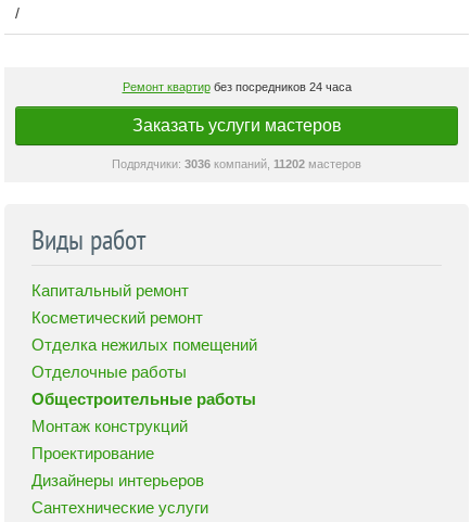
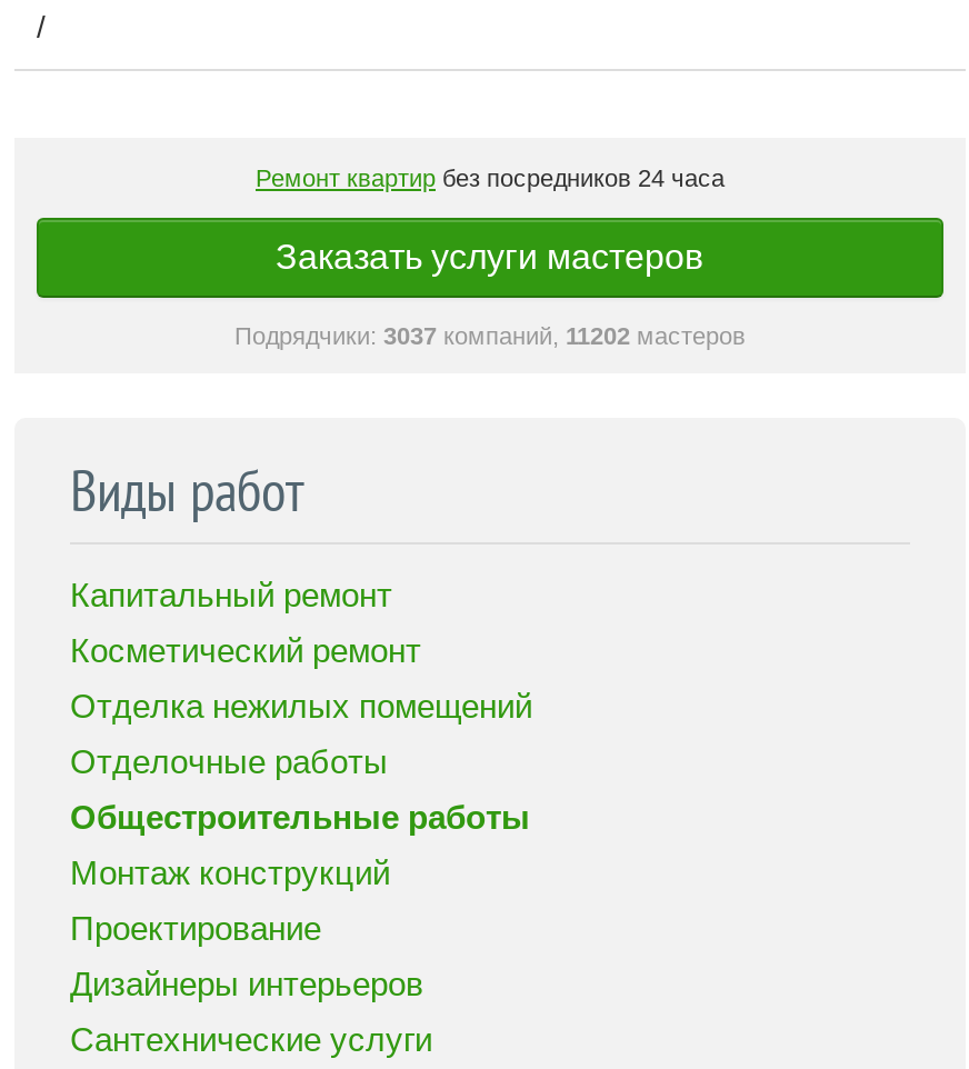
[112,158,361,171] Подрядчики: 3036 компаний, 11202 мастеров -> [234,323,746,349] Подрядчики: 3037 компаний, 11202 мастеров

